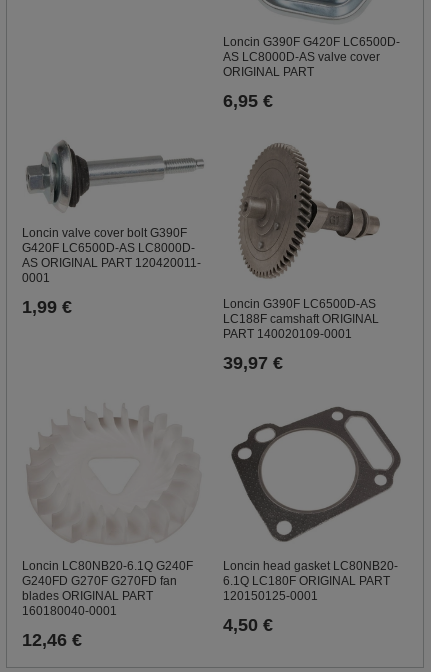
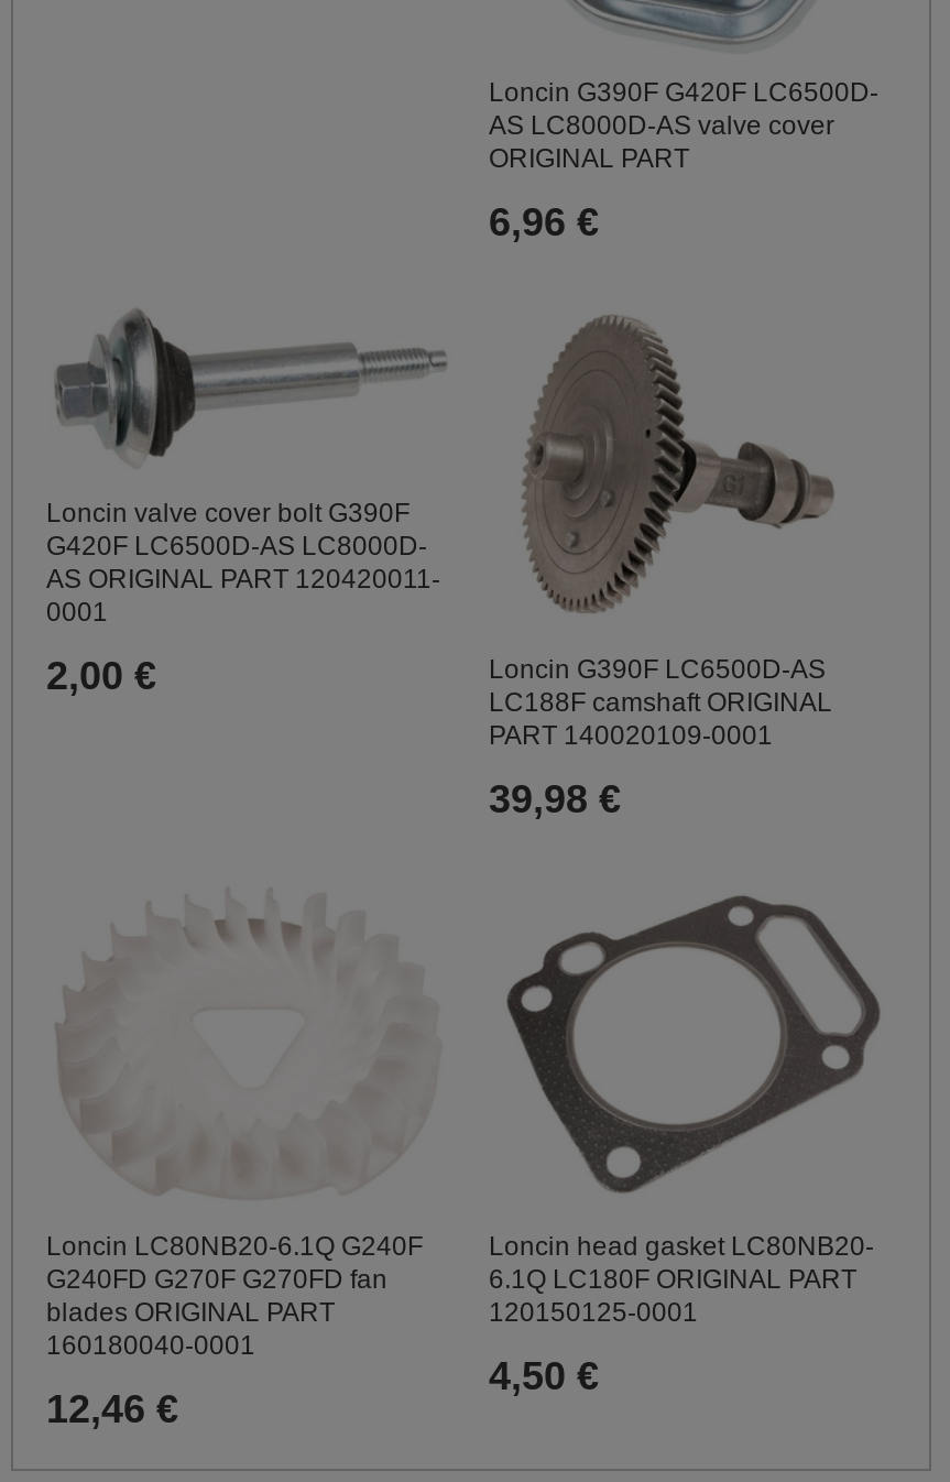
[223,91,273,111] 6,95 € -> [489,200,599,244] 6,96 €
[22,297,72,317] 1,99 € -> [46,654,156,698] 2,00 €
[223,353,283,373] 39,97 € -> [489,777,621,821] 39,98 €

